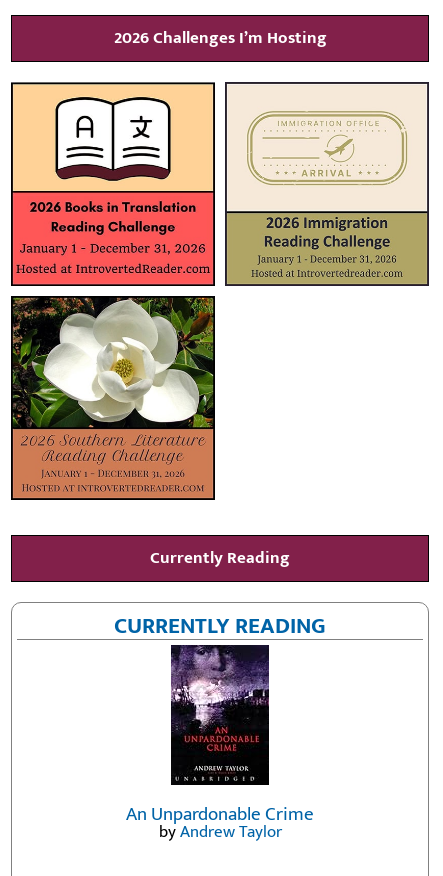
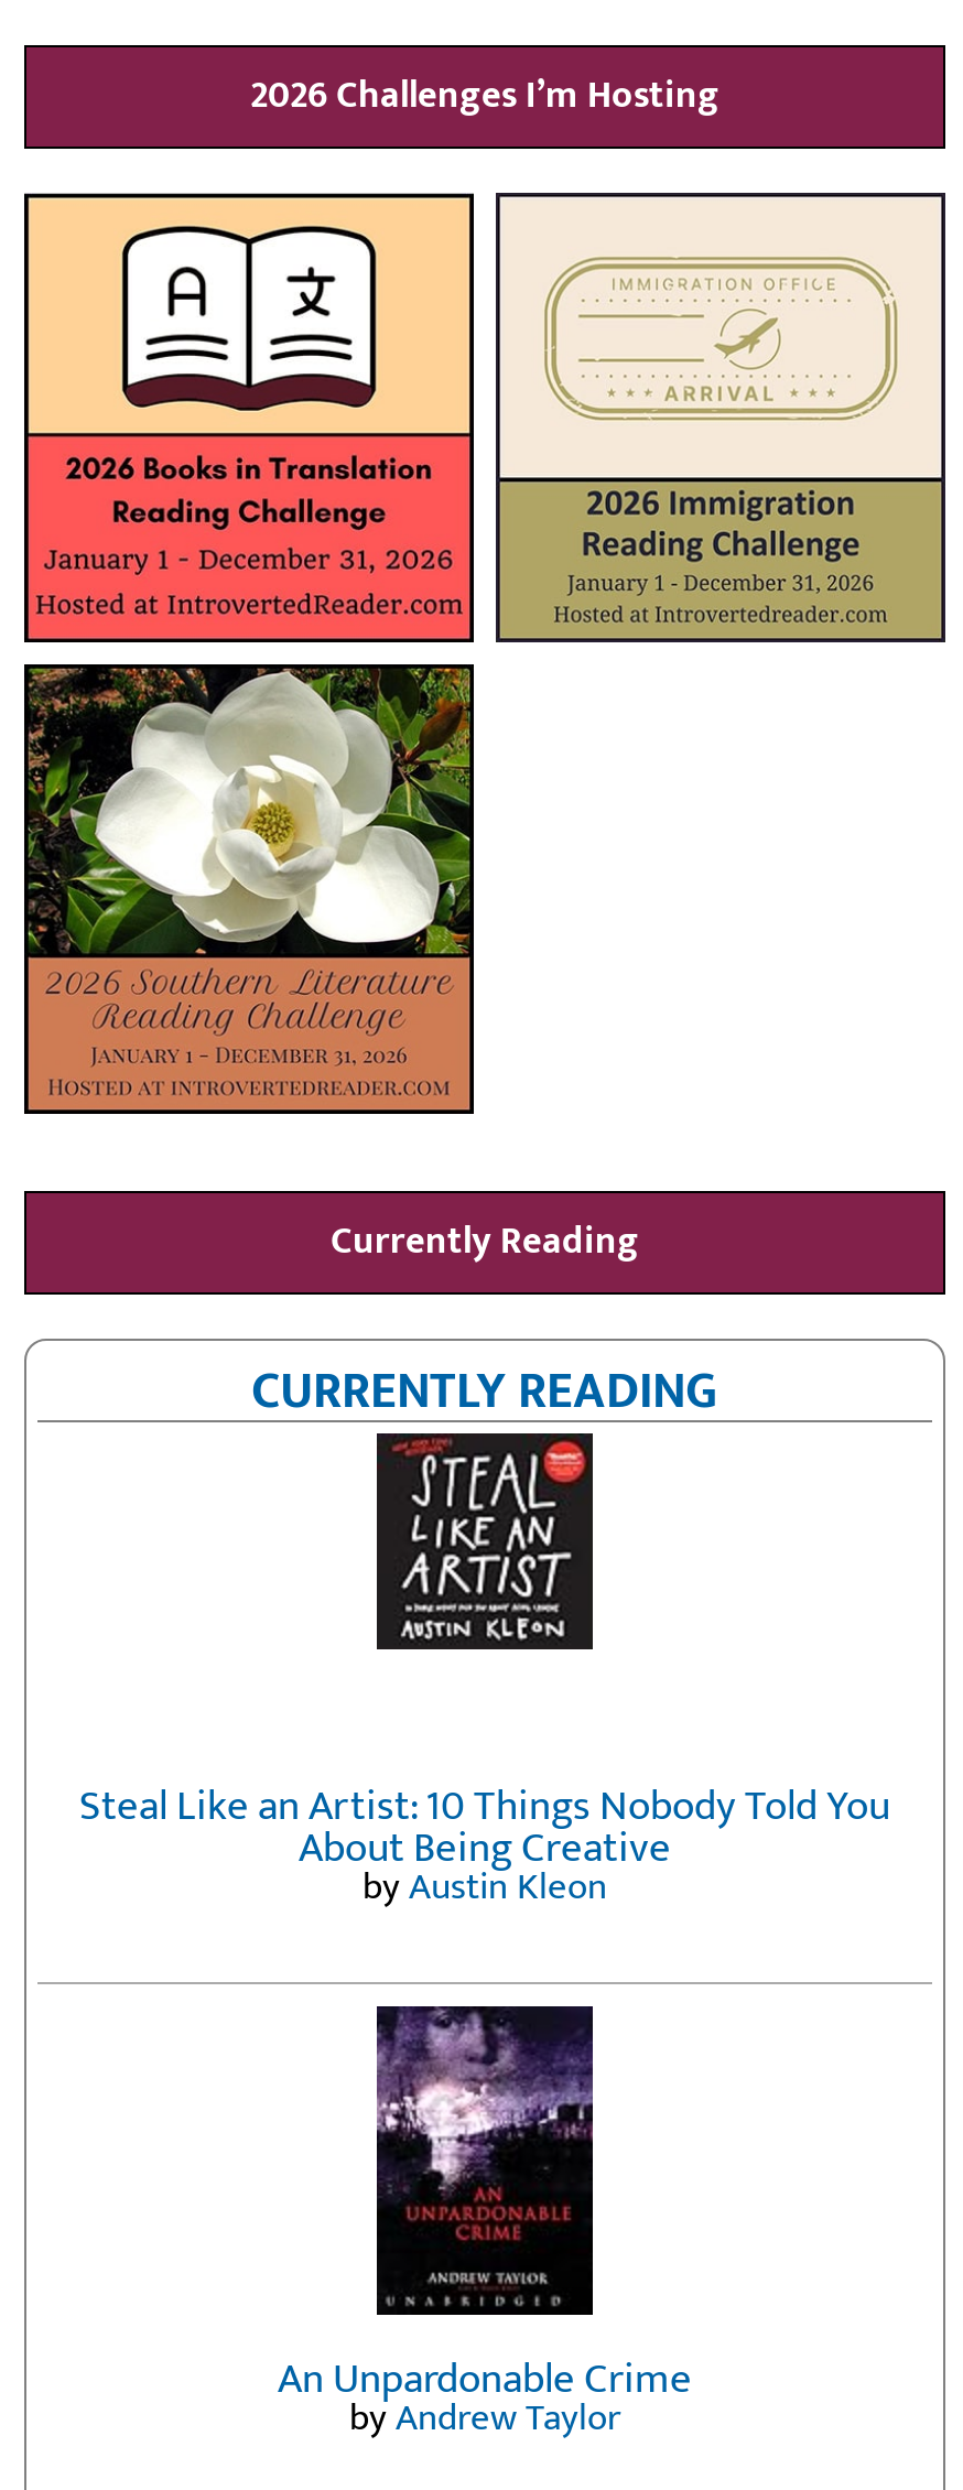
none -> [79,1438,890,1918] [image] | Steal Like an Artist: 10 Things Nobody Told You | About Being Creative | byAustin Kleon

